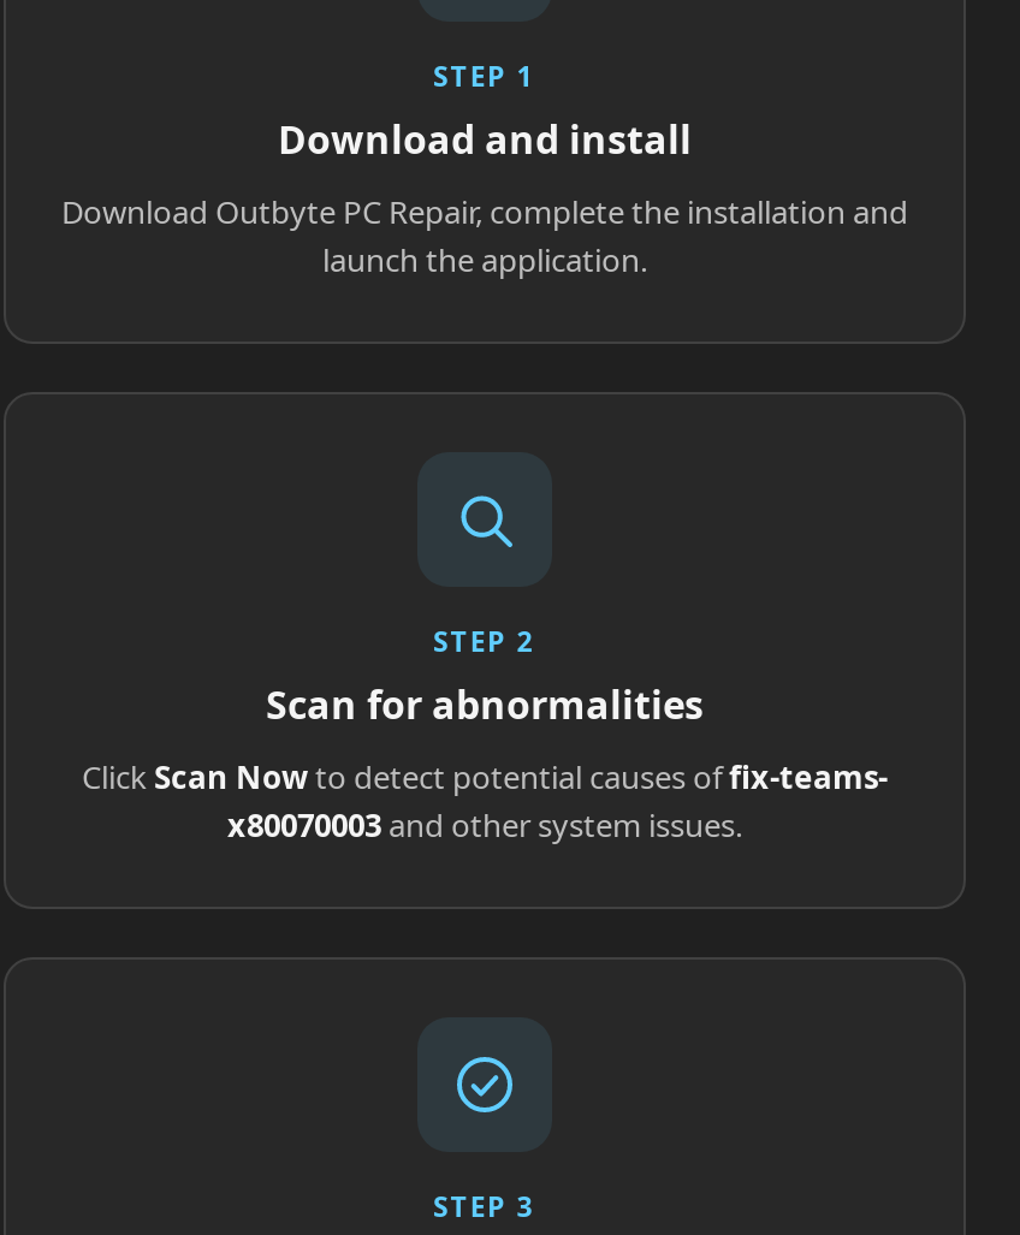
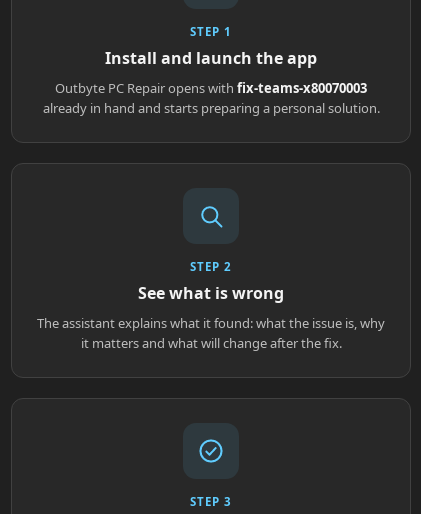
[278,113,692,166] Download and install -> [105,47,317,69] Install and launch the app
[61,190,908,281] Download Outbyte PC Repair, complete the installation and | launch the application. -> [42,79,379,117] Outbyte PC Repair opens with fix-teams-x80070003 | already in hand and starts preparing a personal solution.
[266,678,704,731] Scan for abnormalities -> [138,282,284,304] See what is wrong
[82,755,888,847] Click Scan Nowto detect potential causes offix-teams- | x80070003 and other system issues. -> [37,314,385,352] The assistant explains what it found: what the issue is, why | it matters and what will change after the fix.

